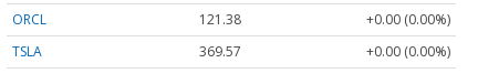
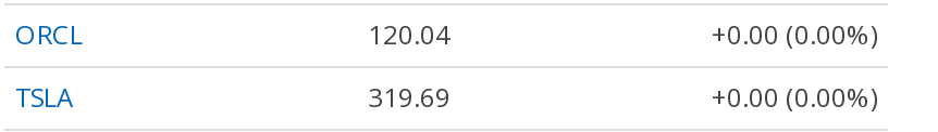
[199,10,241,28] 121.38 -> [368,16,451,53] 120.04
[199,42,241,60] 369.57 -> [368,79,451,116] 319.69

